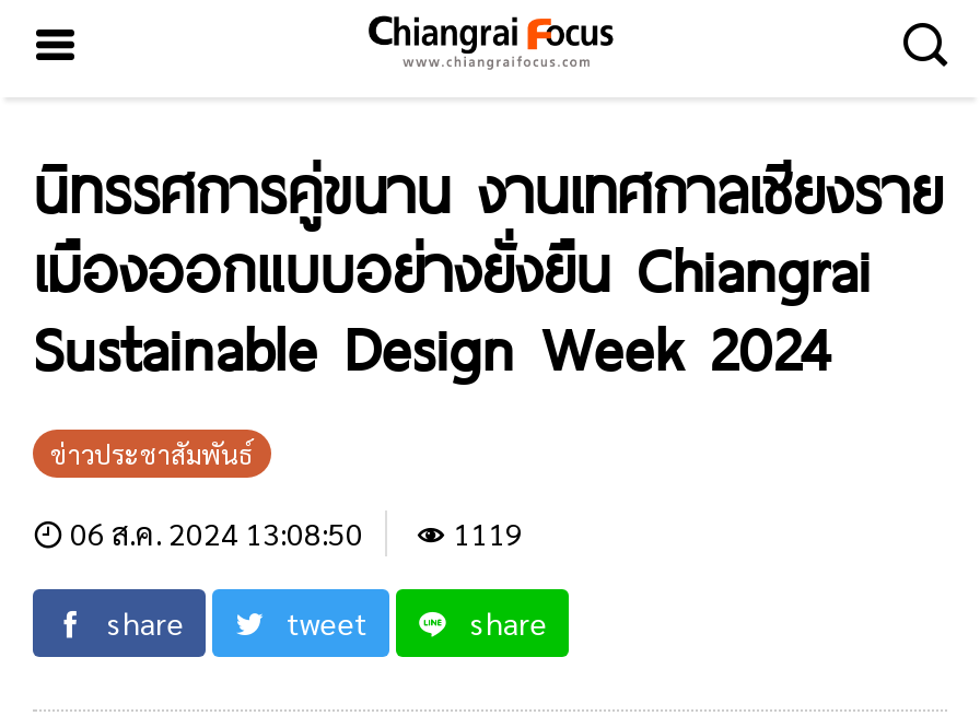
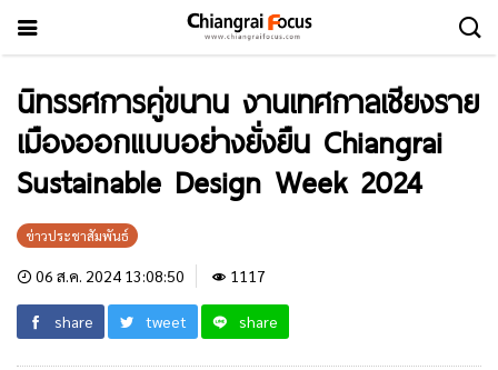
[446,513,523,552] 1119 -> [227,266,266,286] 1117

